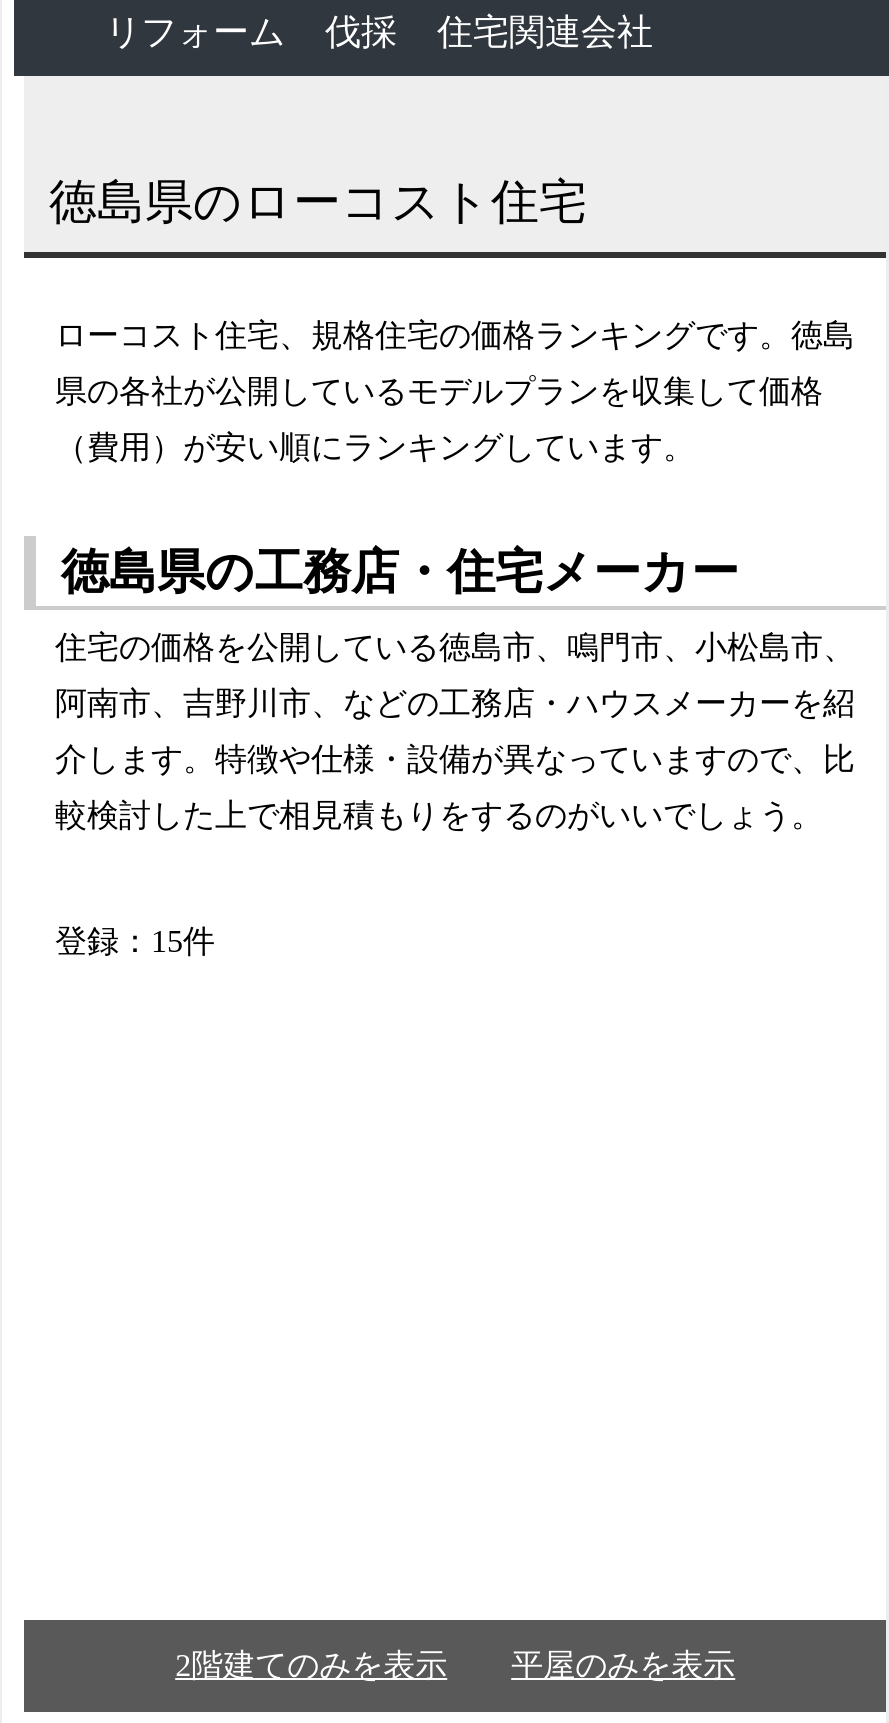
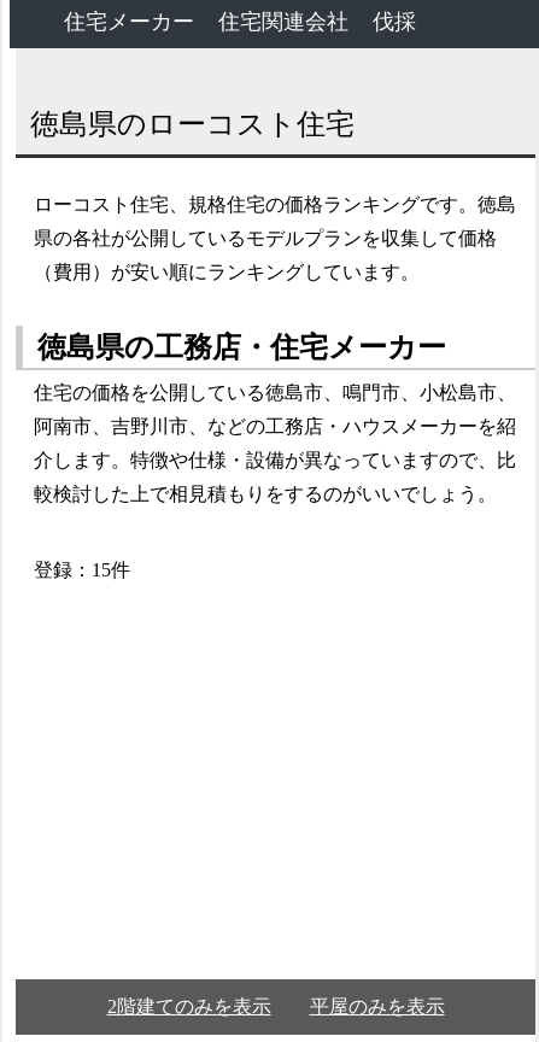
[105,12,397,52] リフォーム | 伐採 -> [65,10,195,34] 住宅メーカー
none -> [373,10,417,34] 伐採

